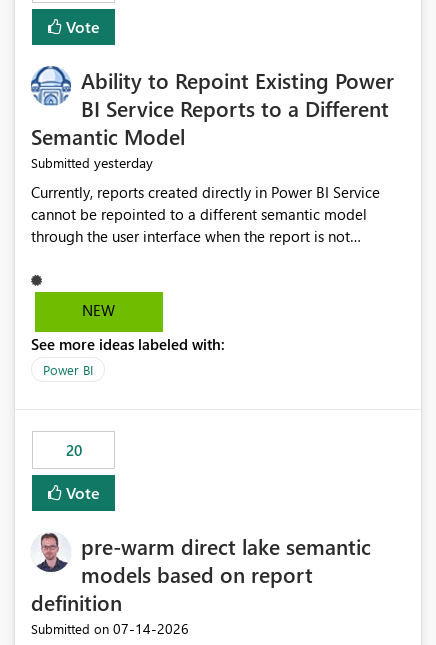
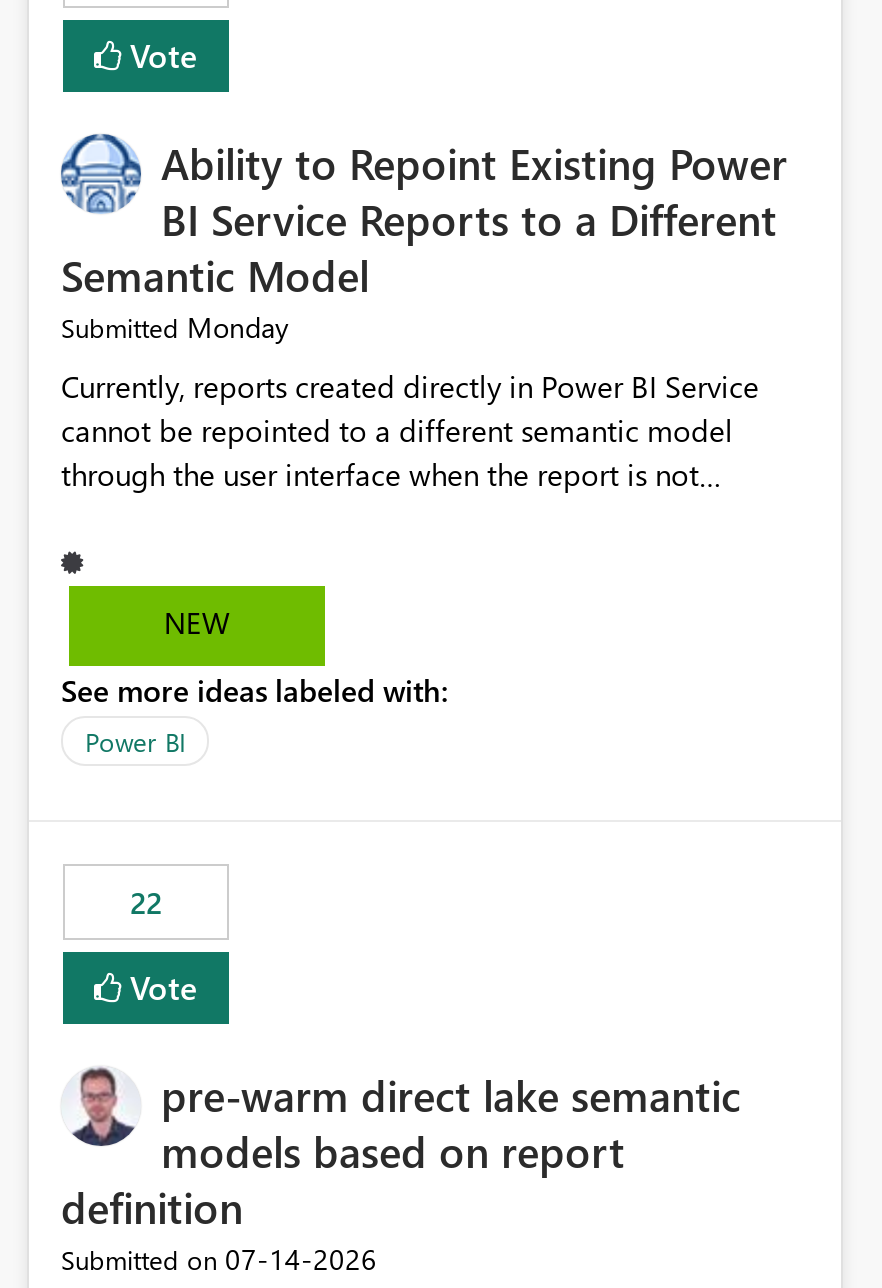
[31,153,153,172] Submitted yesterday -> [61,309,289,347] Submitted Monday
[65,440,81,460] 20 -> [130,883,162,923] 22

